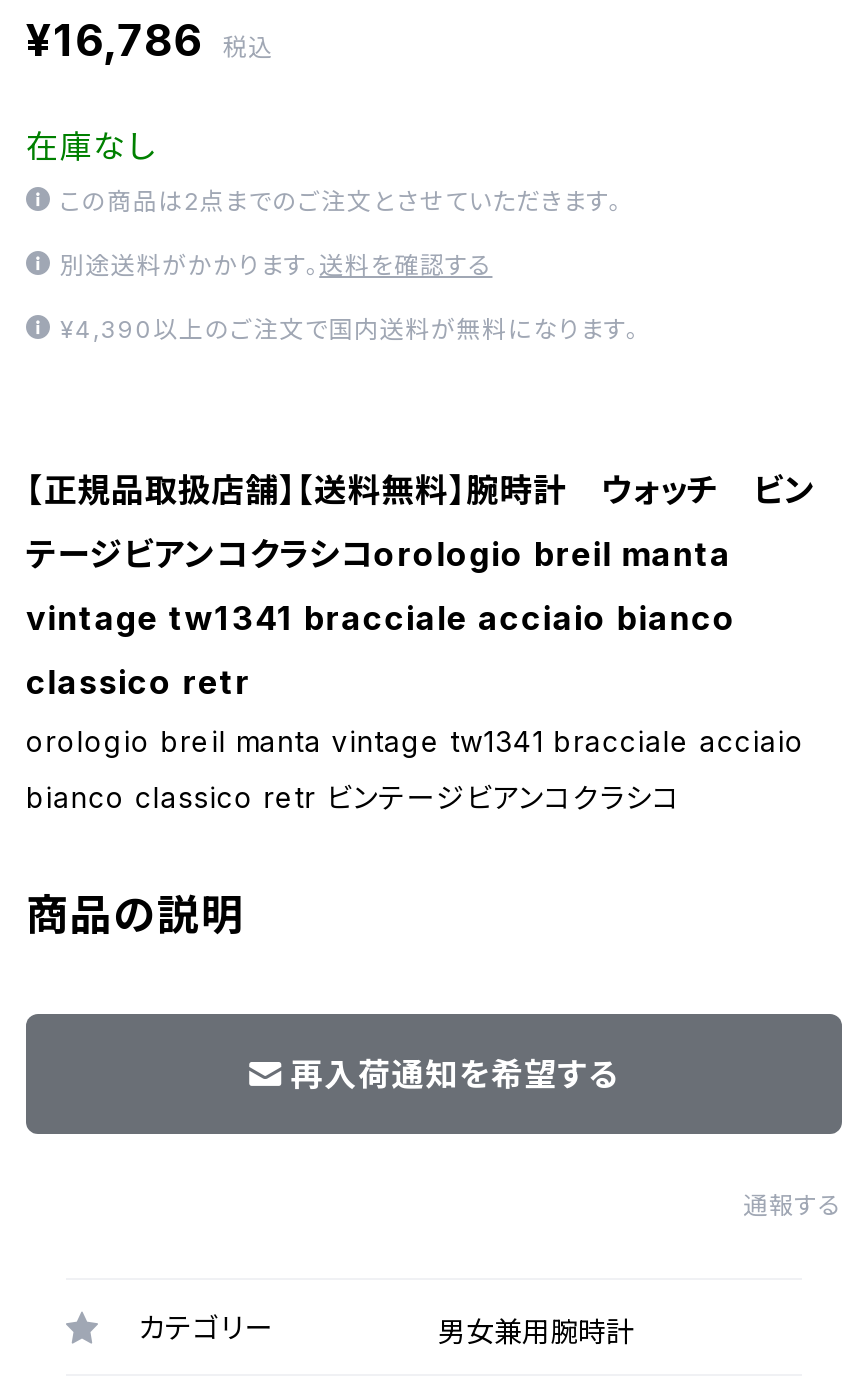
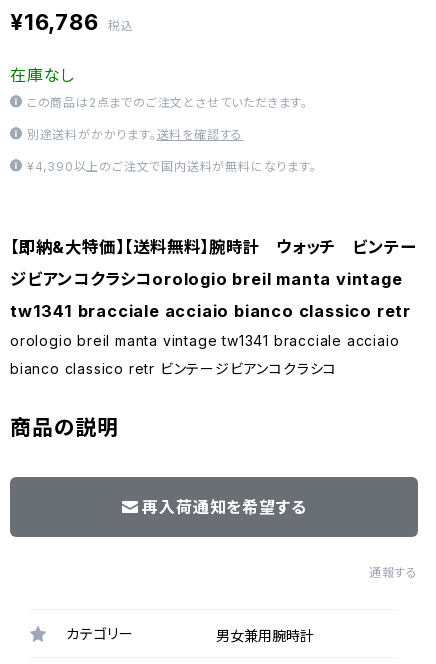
[26,470,816,702] 【正規品取扱店舗】【送料無料】腕時計 ウォッチ ビン | テージビアンコクラシコorologio breil manta | vintage tw1341 bracciale acciaio bianco | classico retr -> [10,237,416,321] 【即納&大特価】【送料無料】腕時計 ウォッチ ビンテー | ジビアンコクラシコorologio breil manta vintage | tw1341 bracciale acciaio bianco classico retr

